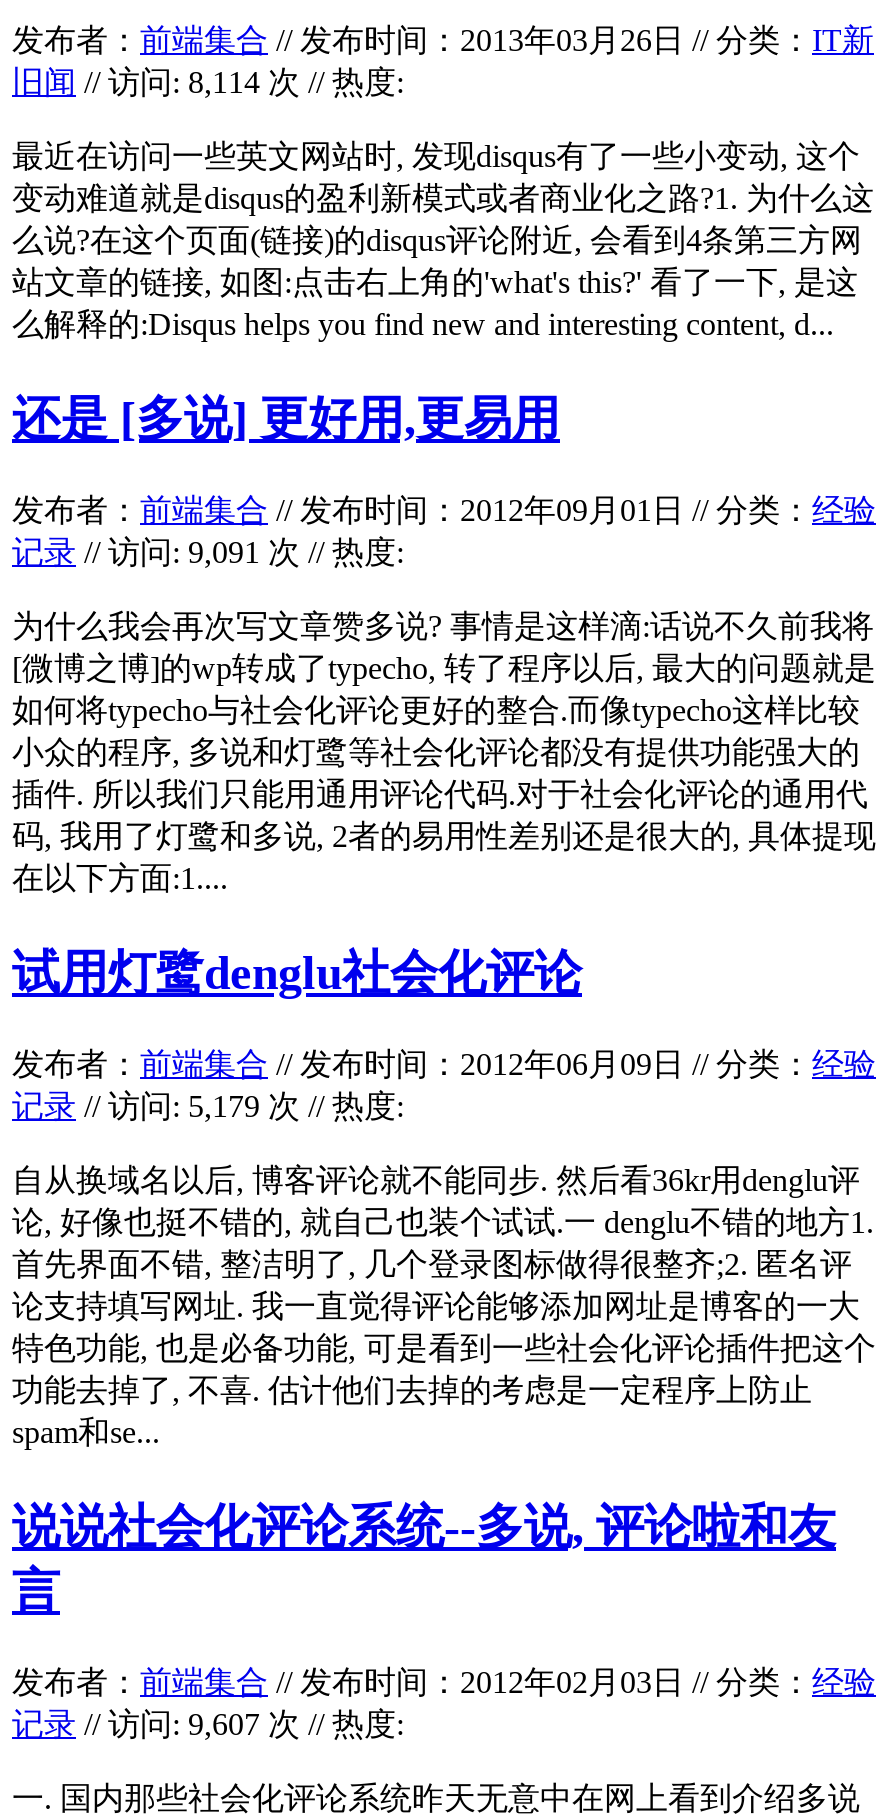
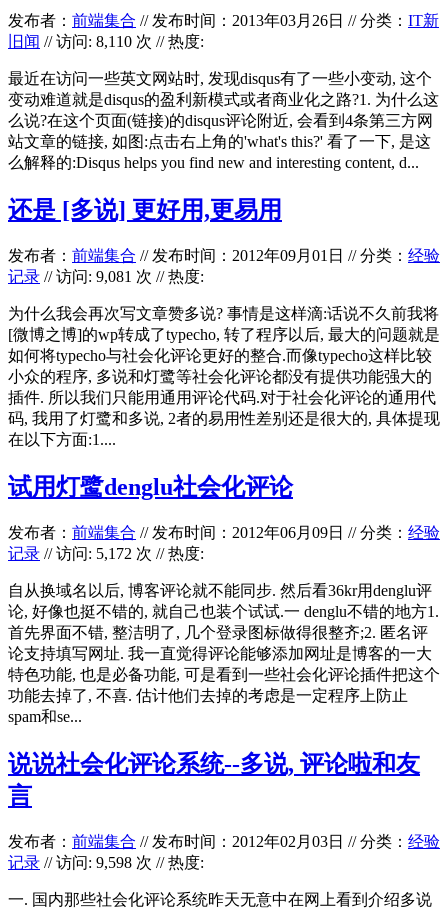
[12,66,404,100] 旧闻// 访问: 8,114 次 // 热度: -> [8,33,204,50] 旧闻// 访问: 8,110 次 // 热度:
[12,535,404,569] 记录// 访问: 9,091 次 // 热度: -> [8,268,204,285] 记录// 访问: 9,081 次 // 热度:
[12,1089,404,1123] 记录// 访问: 5,179 次 // 热度: -> [8,545,204,562] 记录// 访问: 5,172 次 // 热度:
[12,1707,404,1741] 记录// 访问: 9,607 次 // 热度: -> [8,854,204,871] 记录// 访问: 9,598 次 // 热度:

